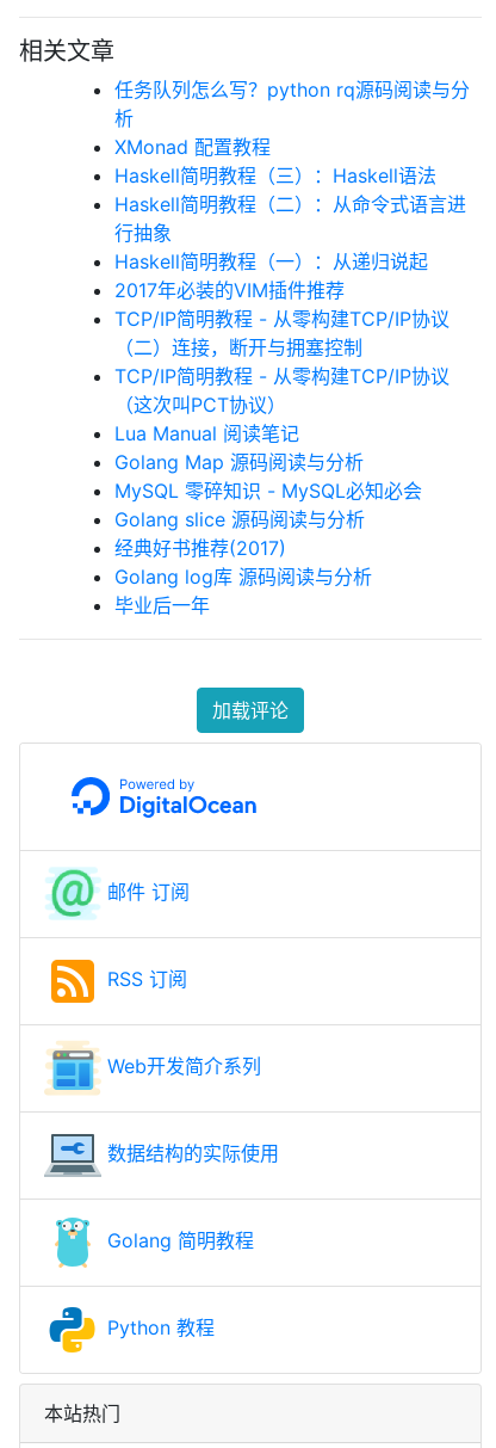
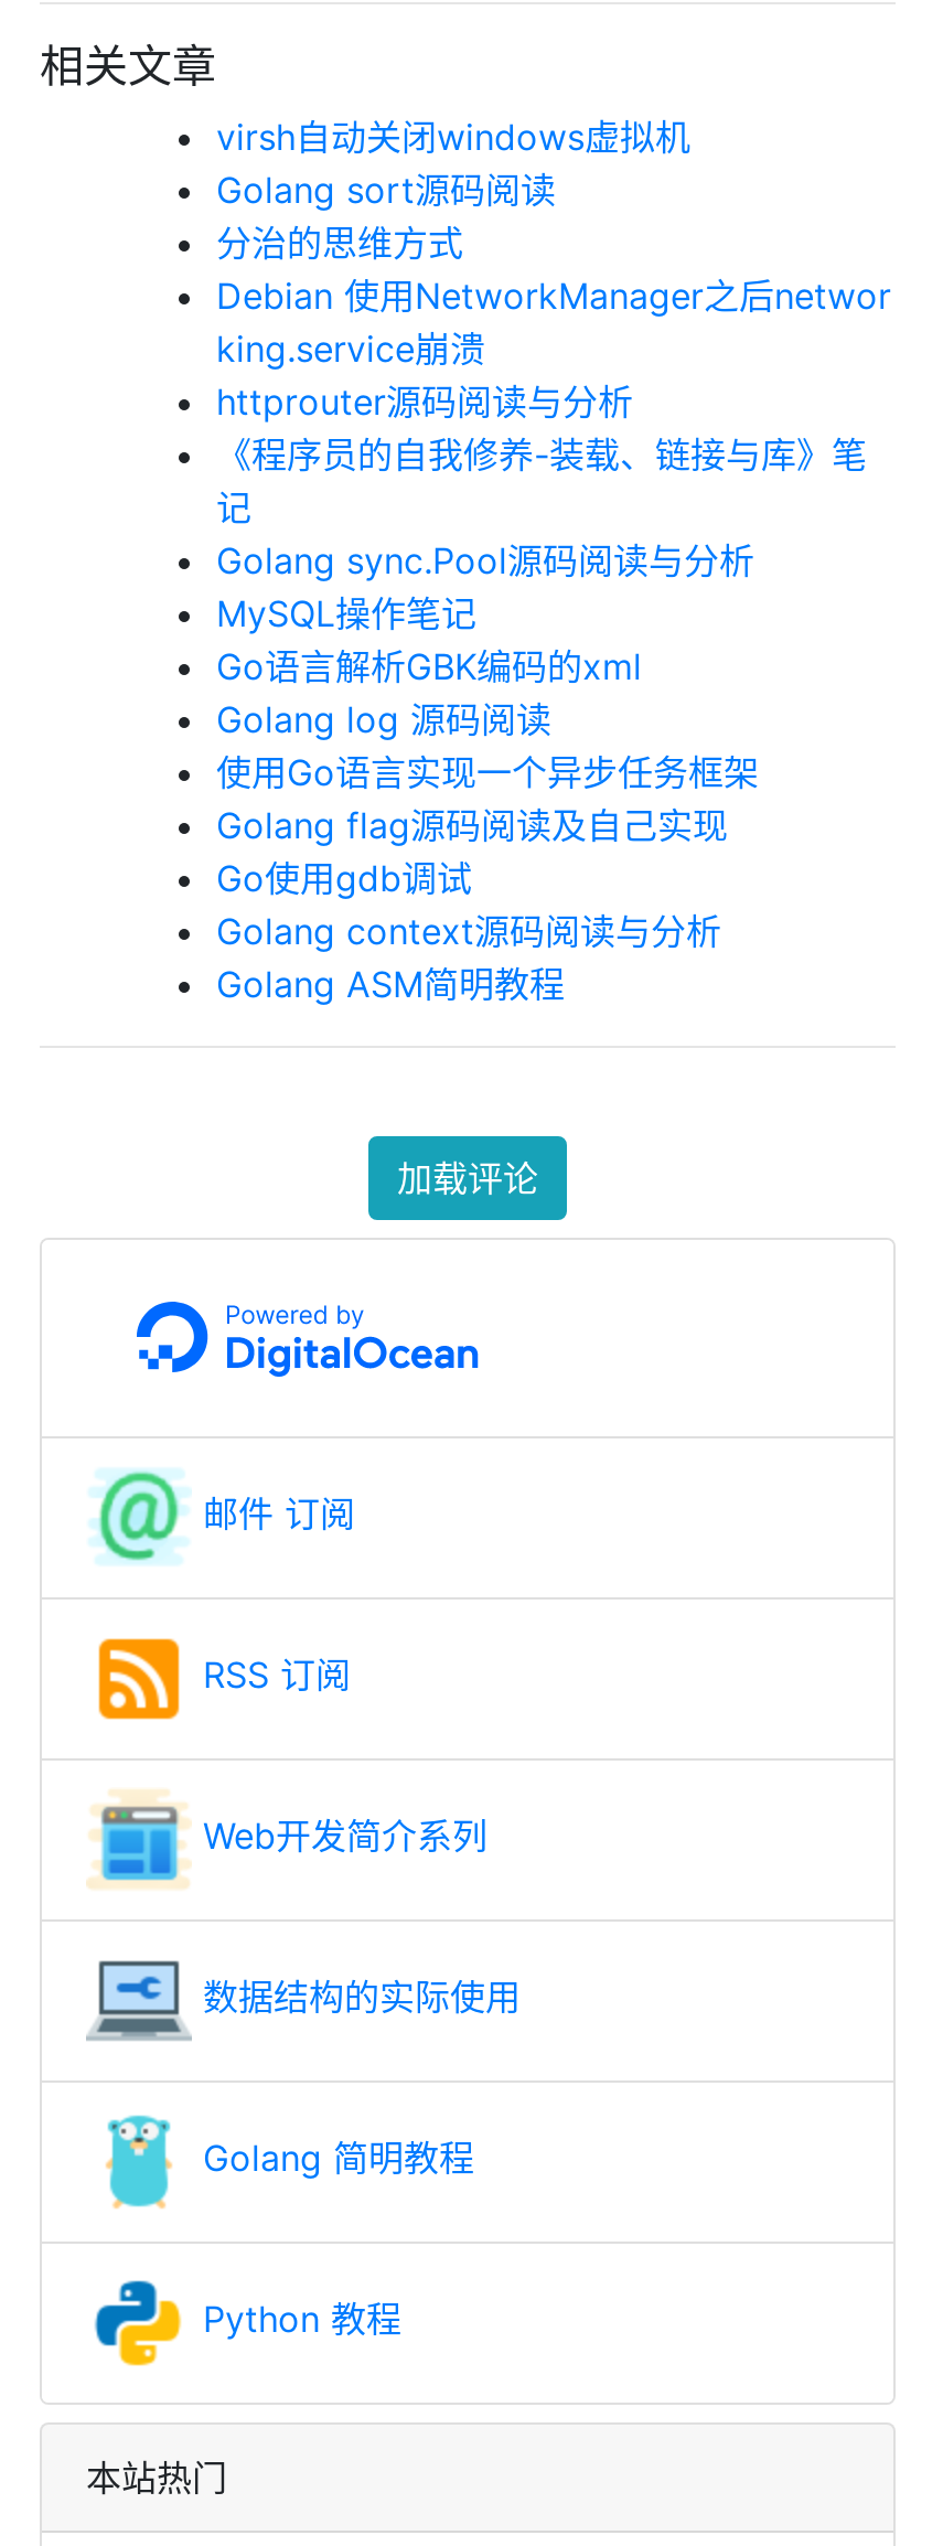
[114,78,470,617] 任务队列怎么写？python rq源码阅读与分 | 析 | XMonad 配置教程 | Haskell简明教程（三）：Haskell语法 | Haskell简明教程（二）：从命令式语言进 | 行抽象 | Haskell简明教程（一）：从递归说起 | 2017年必装的VIM插件推荐 | TCP/IP简明教程 - 从零构建TCP/IP协议 | （二）连接，断开与拥塞控制 | TCP/IP简明教程 - 从零构建TCP/IP协议 | （这次叫PCT协议） | Lua Manual 阅读笔记 | Golang Map 源码阅读与分析 | MySQL 零碎知识 - MySQL必知必会 | Golang slice 源码阅读与分析 | 经典好书推荐(2017) | Golang log库 源码阅读与分析 | 毕业后一年 -> [216,115,891,1006] virsh自动关闭windows虚拟机 | Golang sort源码阅读 | 分治的思维方式 | Debian 使用NetworkManager之后networ | king.service崩溃 | httprouter源码阅读与分析 | 《程序员的自我修养-装载、链接与库》笔 | 记 | Golang sync.Pool源码阅读与分析 | MySQL操作笔记 | Go语言解析GBK编码的xml | Golang log 源码阅读 | 使用Go语言实现一个异步任务框架 | Golang flag源码阅读及自己实现 | Go使用gdb调试 | Golang context源码阅读与分析 | Golang ASM简明教程

